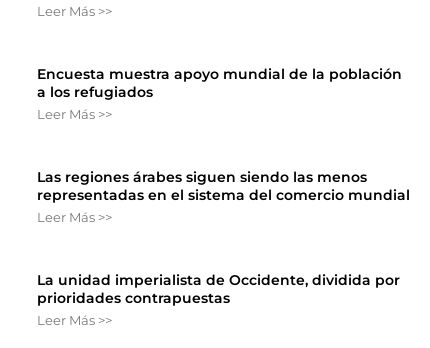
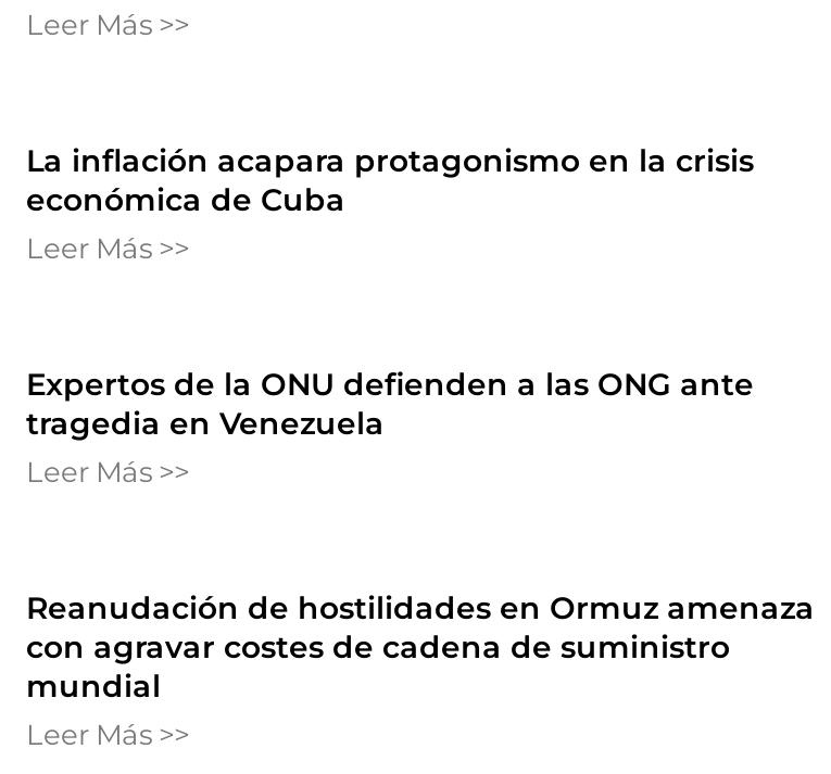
[37,65,402,101] Encuesta muestra apoyo mundial de la población | a los refugiados -> [26,141,754,219] La inflación acapara protagonismo en la crisis | económica de Cuba
[37,168,410,204] Las regiones árabes siguen siendo las menos | representadas en el sistema del comercio mundial -> [26,364,754,442] Expertos de la ONU defienden a las ONG ante | tragedia en Venezuela
[37,271,400,307] La unidad imperialista de Occidente, dividida por | prioridades contrapuestas -> [26,588,815,705] Reanudación de hostilidades en Ormuz amenaza | con agravar costes de cadena de suministro | mundial

